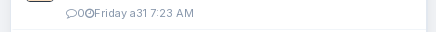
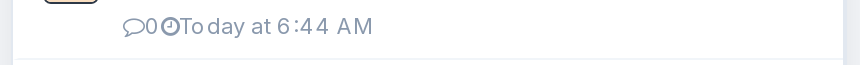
[77,6,194,20] 0 Friday a31 7:23 AM -> [145,12,373,40] 0 Today at 6:44 AM

